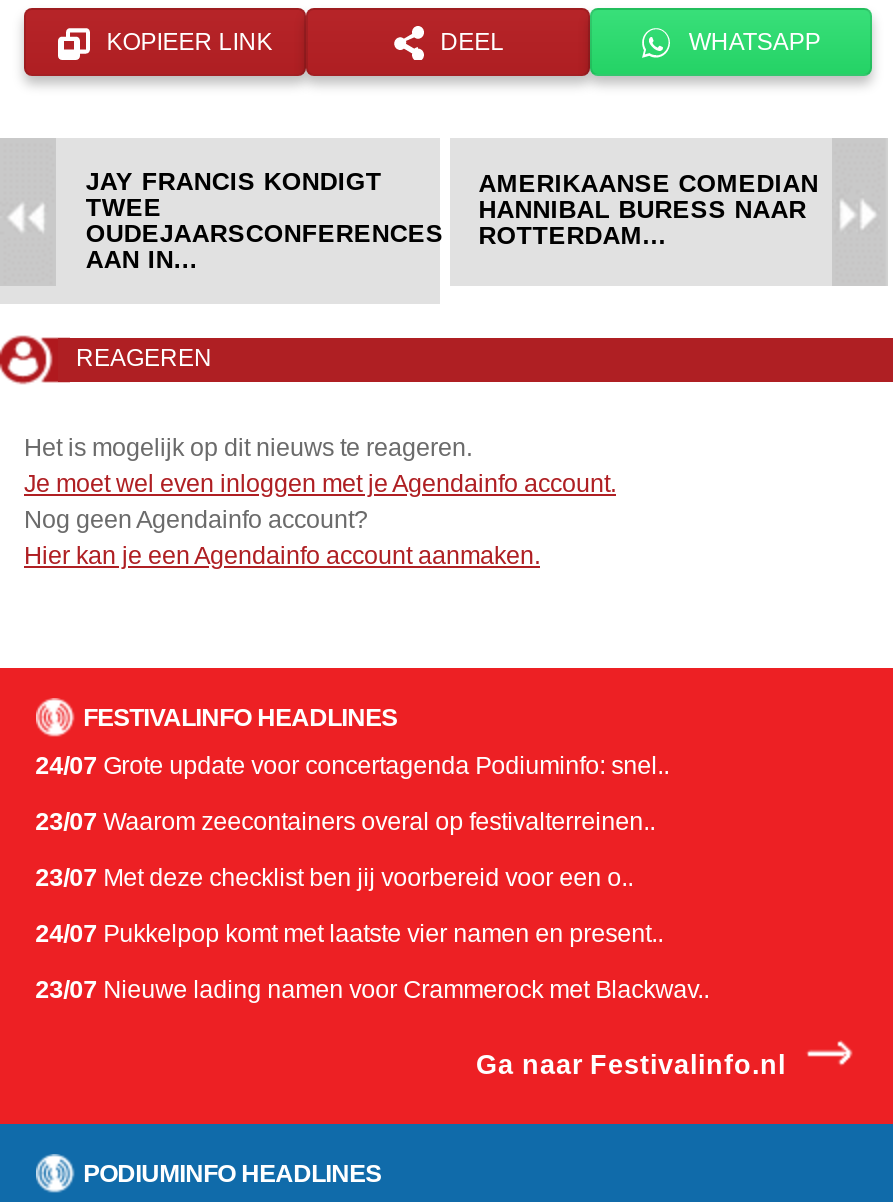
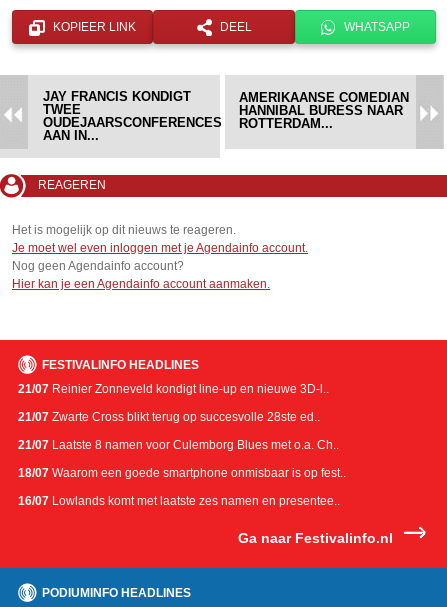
[35,752,669,780] 24/07 Grote update voor concertagenda Podiuminfo: snel.. -> [18,382,329,396] 21/07 Reinier Zonneveld kondigt line-up en nieuwe 3D-l..
[35,808,655,836] 23/07 Waarom zeecontainers overal op festivalterreinen.. -> [18,410,320,424] 21/07 Zwarte Cross blikt terug op succesvolle 28ste ed..
[35,864,633,892] 23/07 Met deze checklist ben jij voorbereid voor een o.. -> [18,438,339,452] 21/07 Laatste 8 namen voor Culemborg Blues met o.a. Ch..
[35,920,663,948] 24/07 Pukkelpop komt met laatste vier namen en present.. -> [18,466,346,480] 18/07 Waarom een goede smartphone onmisbaar is op fest..
[35,976,709,1004] 23/07 Nieuwe lading namen voor Crammerock met Blackwav.. -> [18,494,340,508] 16/07 Lowlands komt met laatste zes namen en presentee..

